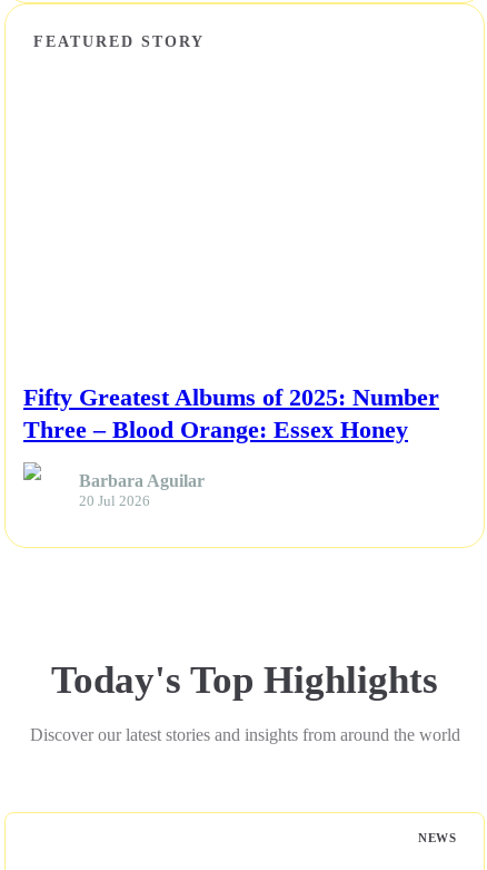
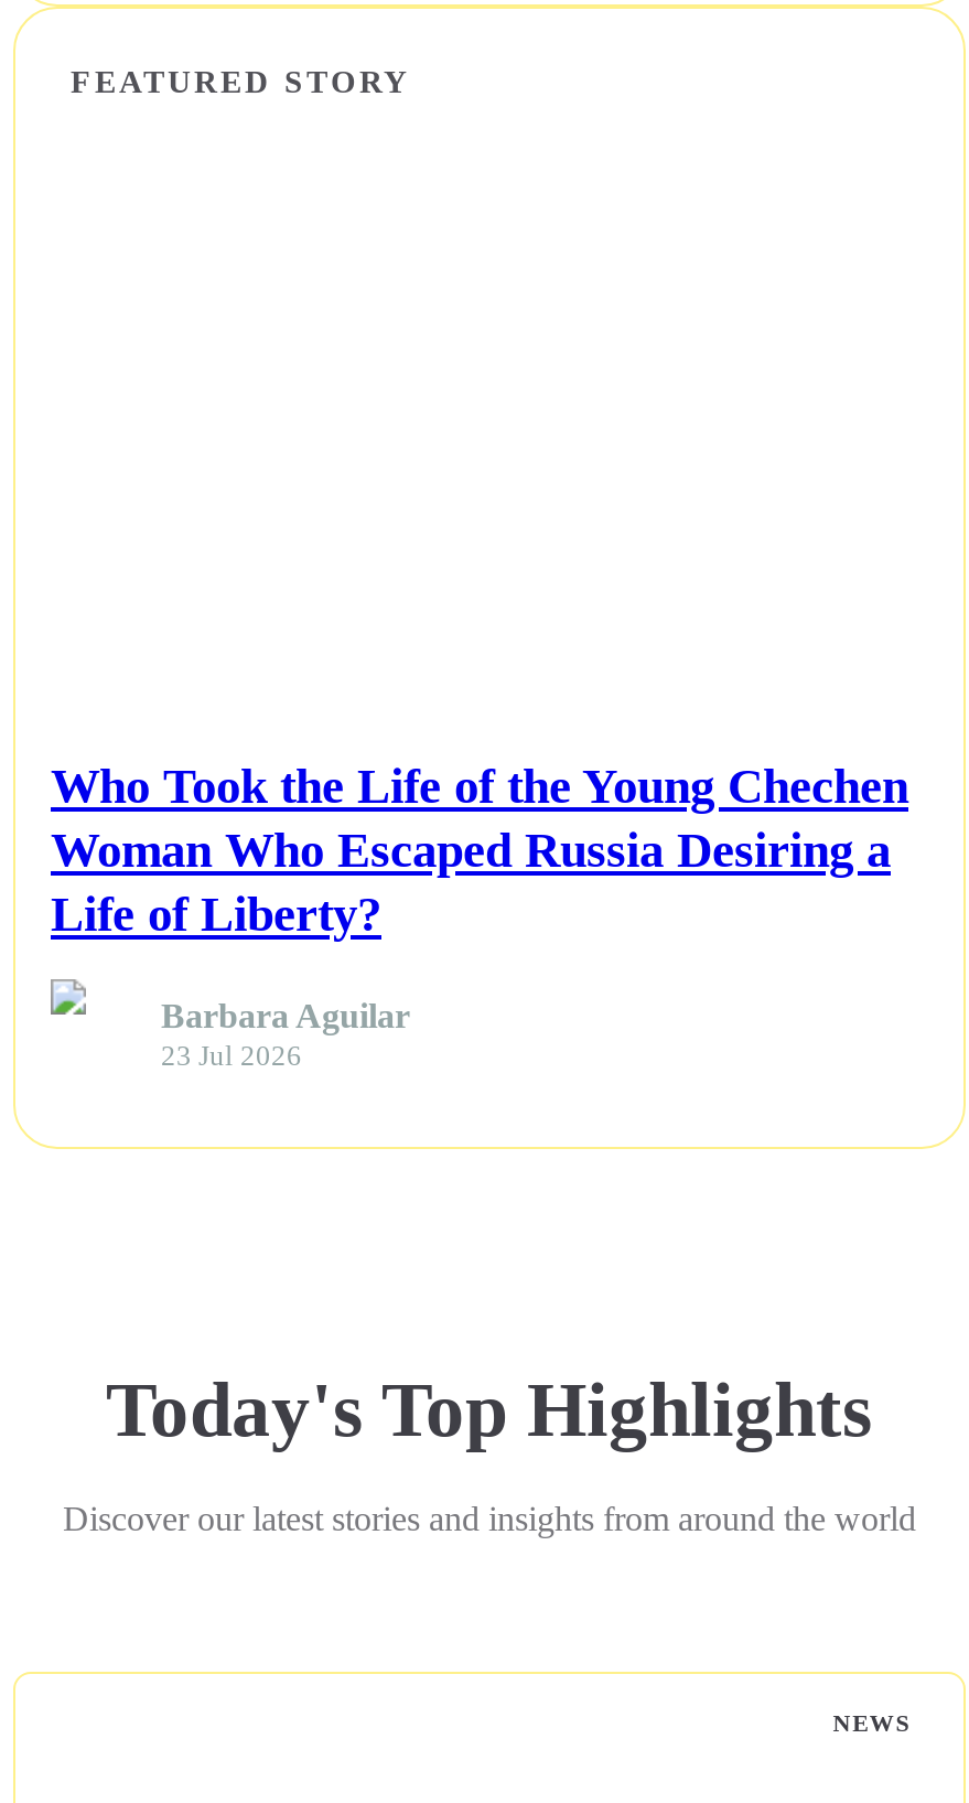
[23,383,439,443] Fifty Greatest Albums of 2025: Number | Three – Blood Orange: Essex Honey -> [51,758,908,942] Who Took the Life of the Young Chechen | Woman Who Escaped Russia Desiring a | Life of Liberty?
[79,494,150,510] 20 Jul 2026 -> [161,1042,302,1073] 23 Jul 2026

